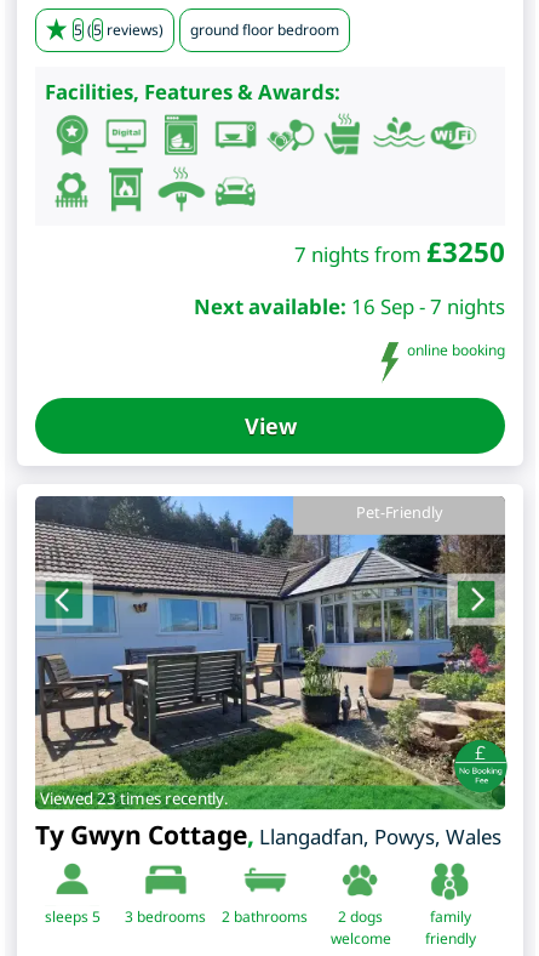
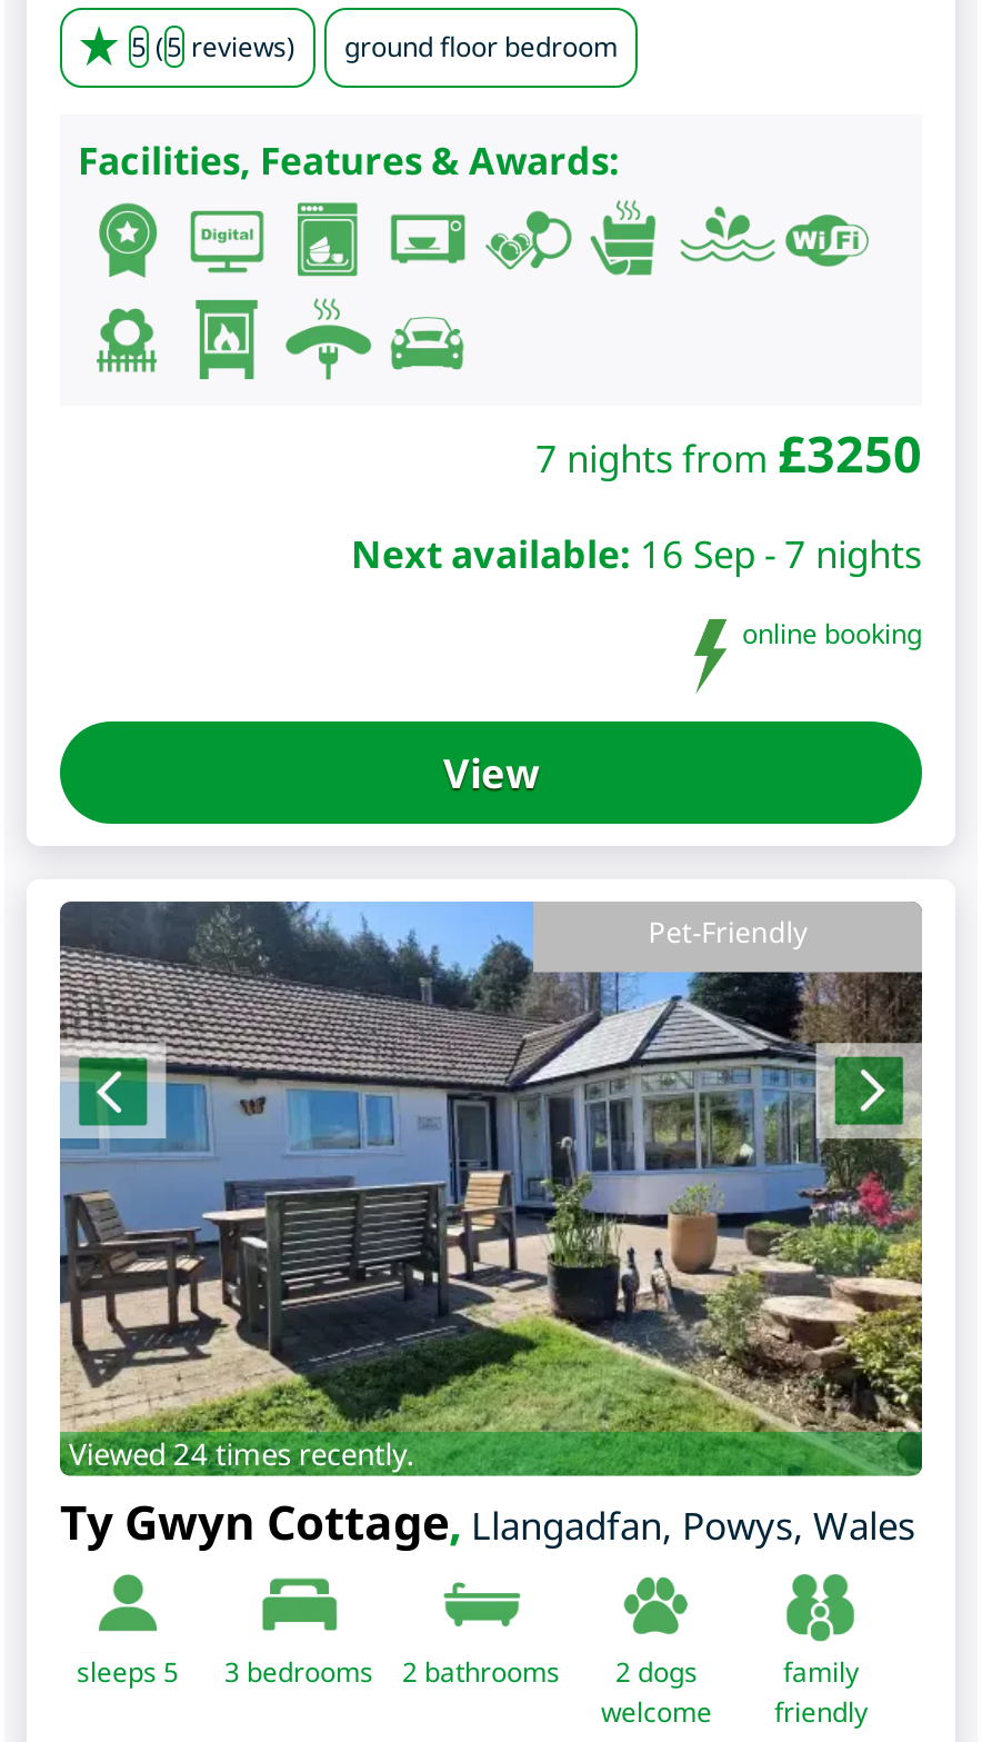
[454,740,509,792] [image] -> [831,1348,926,1442] [image]
[40,787,229,809] Viewed 23 times recently. -> [69,1435,415,1475] Viewed 24 times recently.

